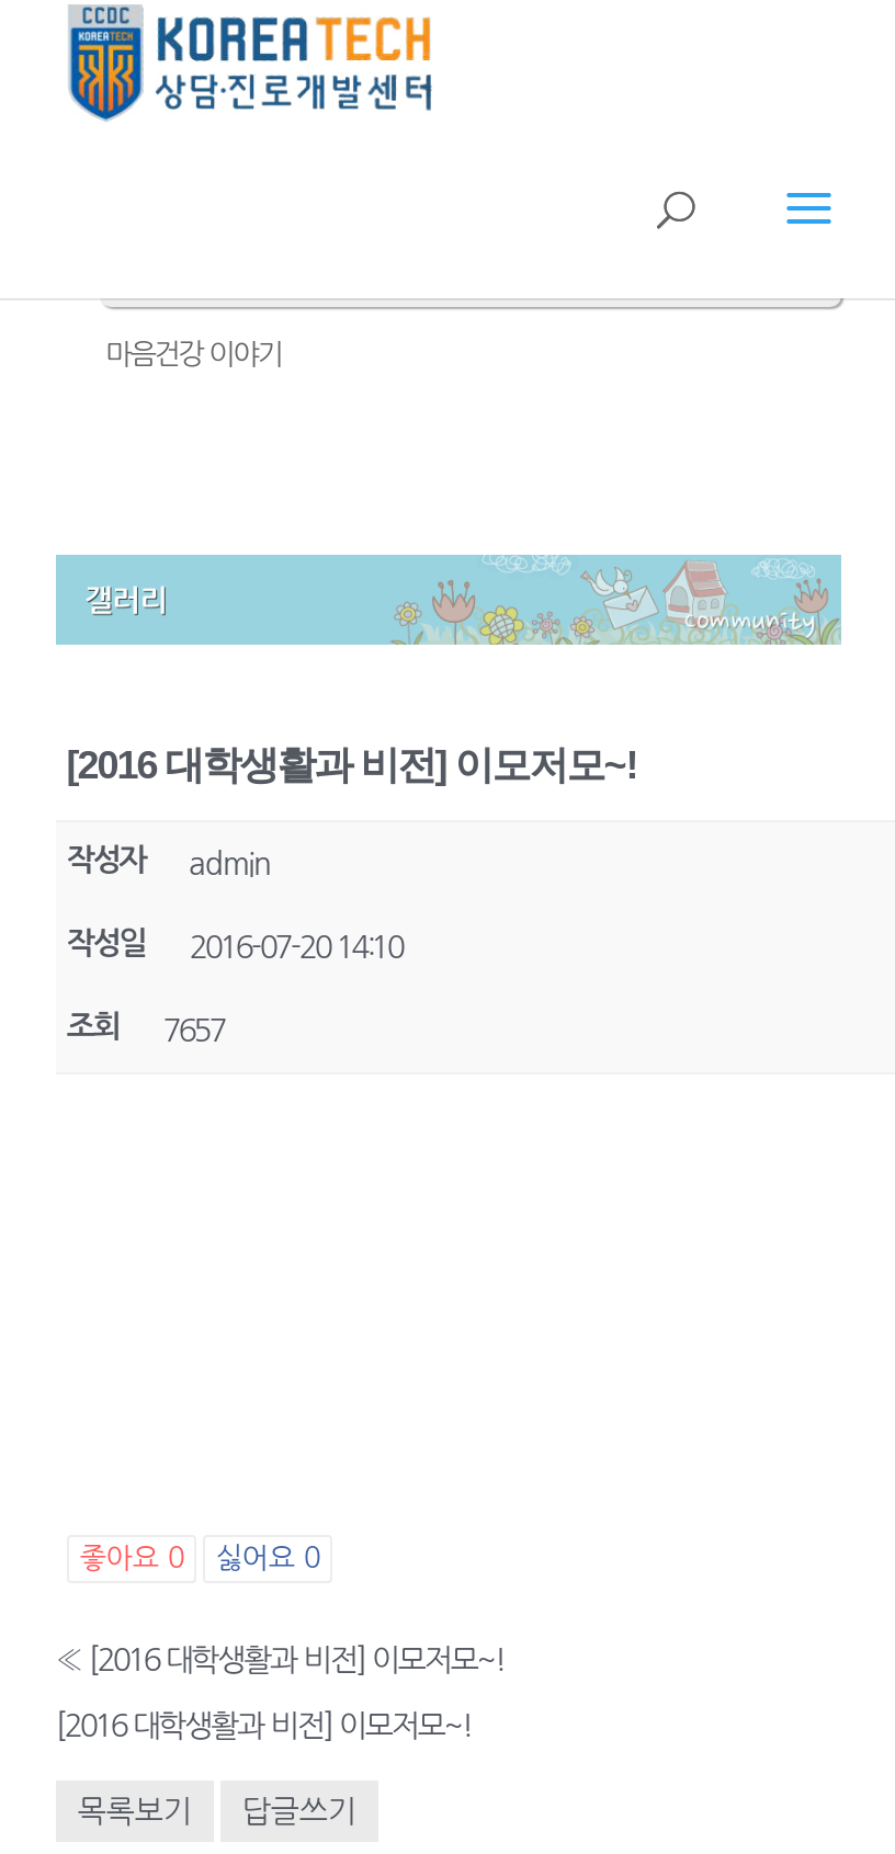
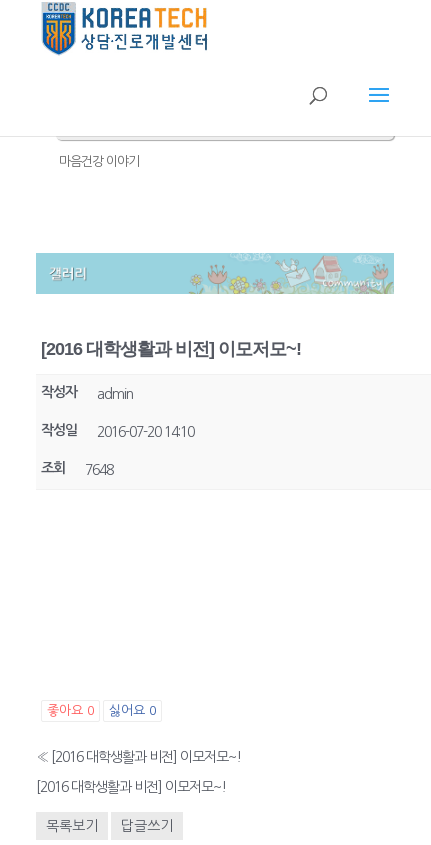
[66,1010,224,1046] 조회 7657 -> [41,461,113,477] 조회 7648

